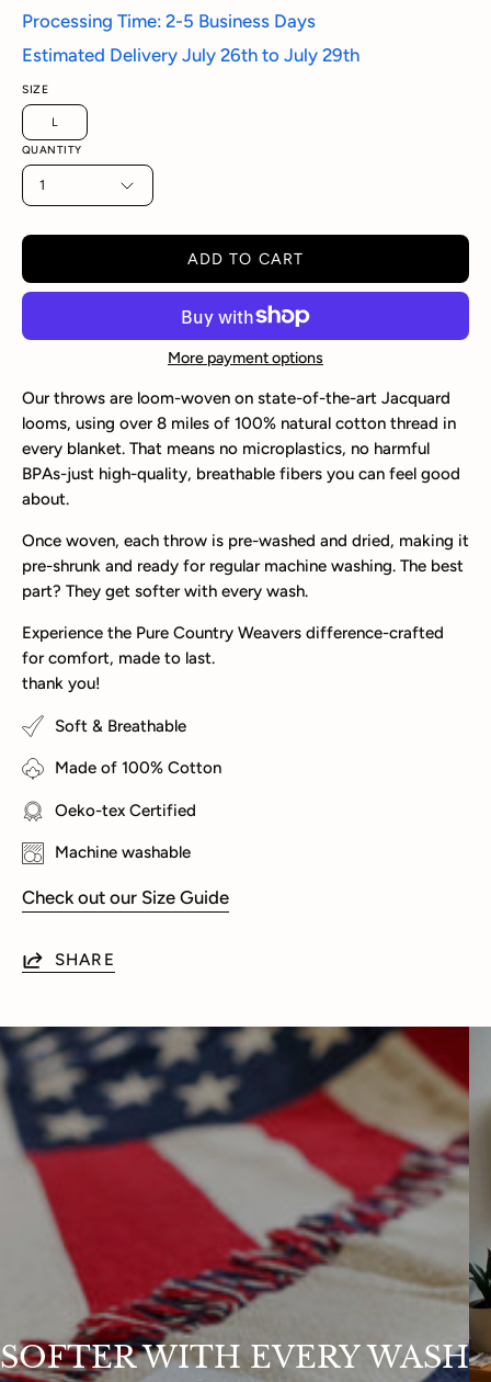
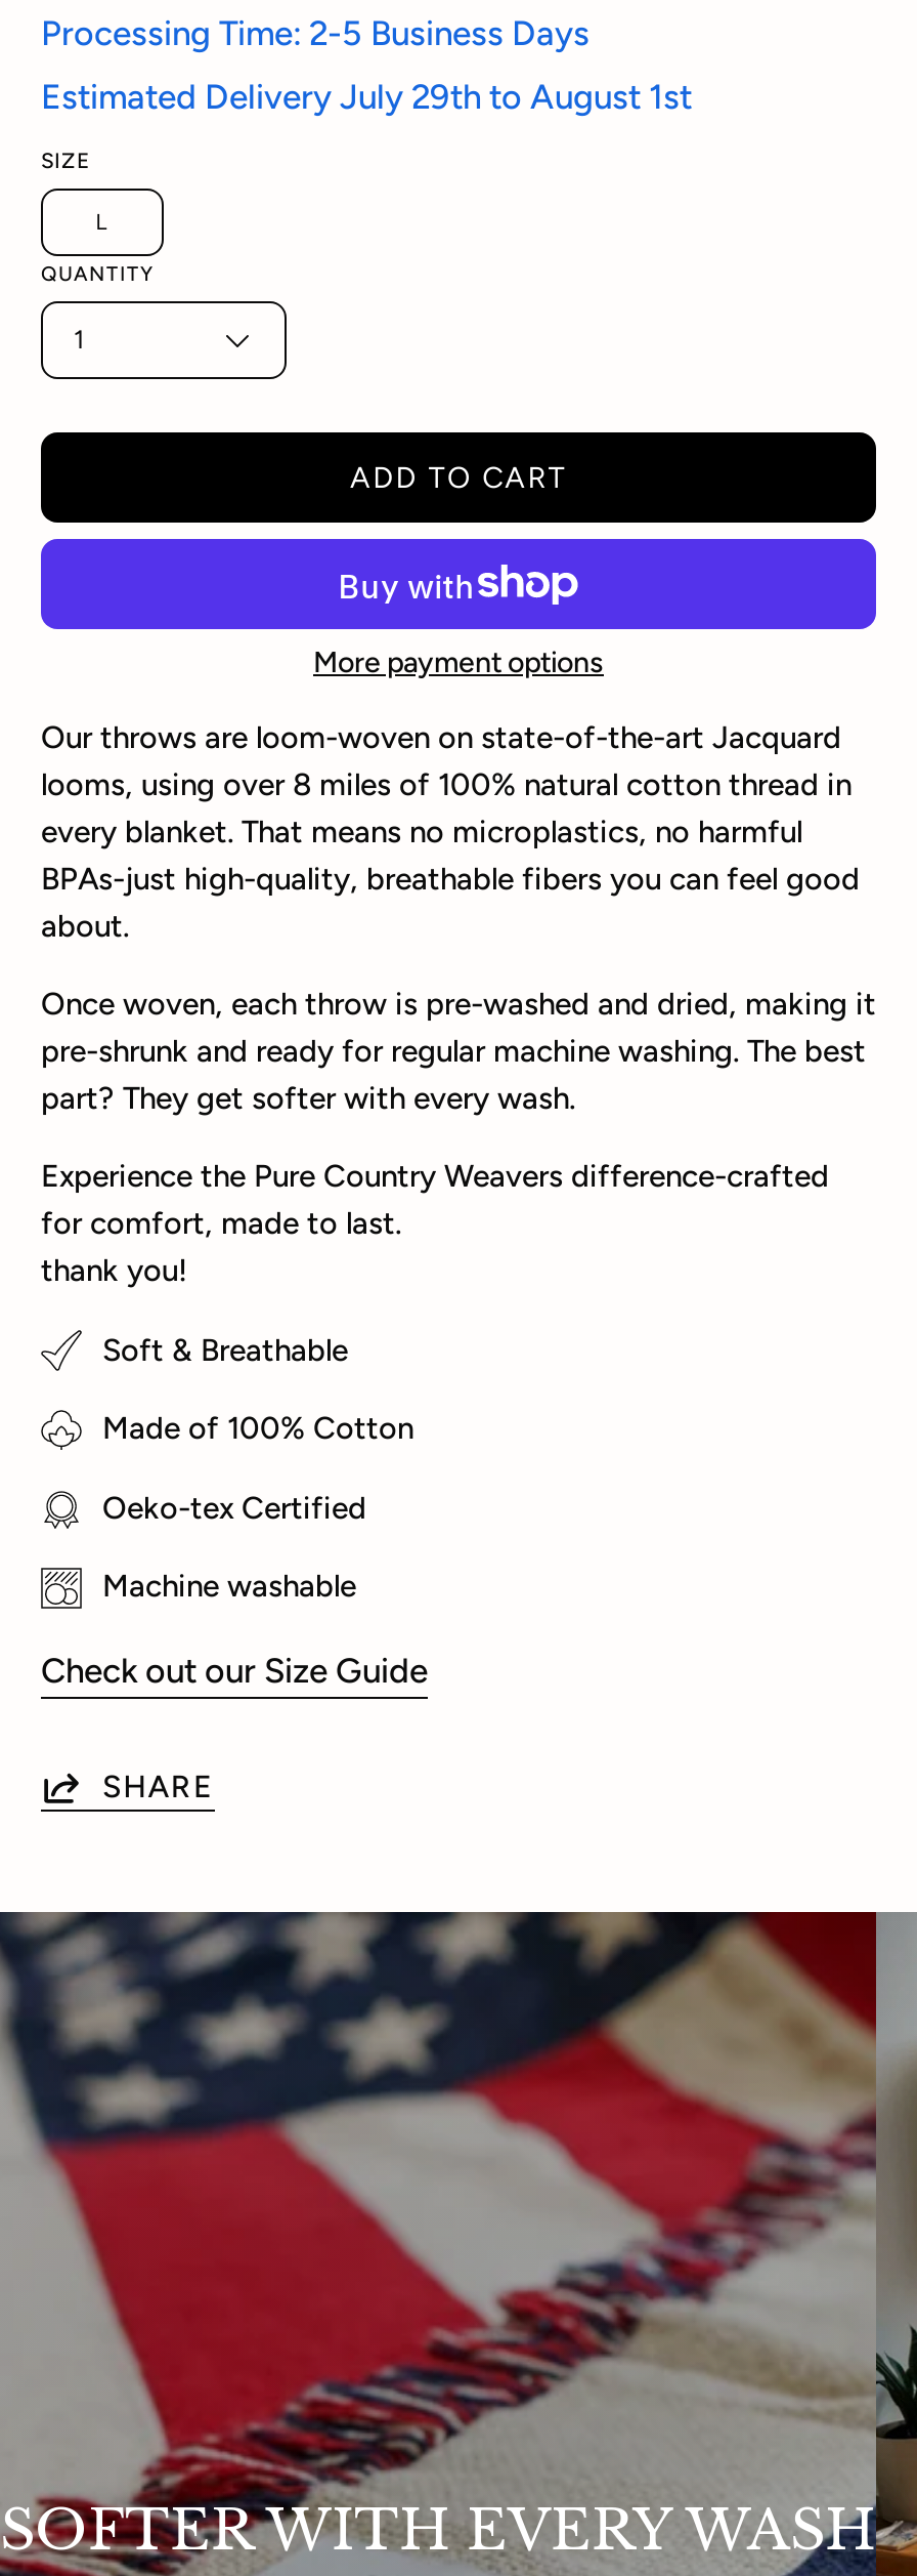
[22,44,359,66] Estimated Delivery July 26th to July 29th -> [41,76,692,117] Estimated Delivery July 29th to August 1st

